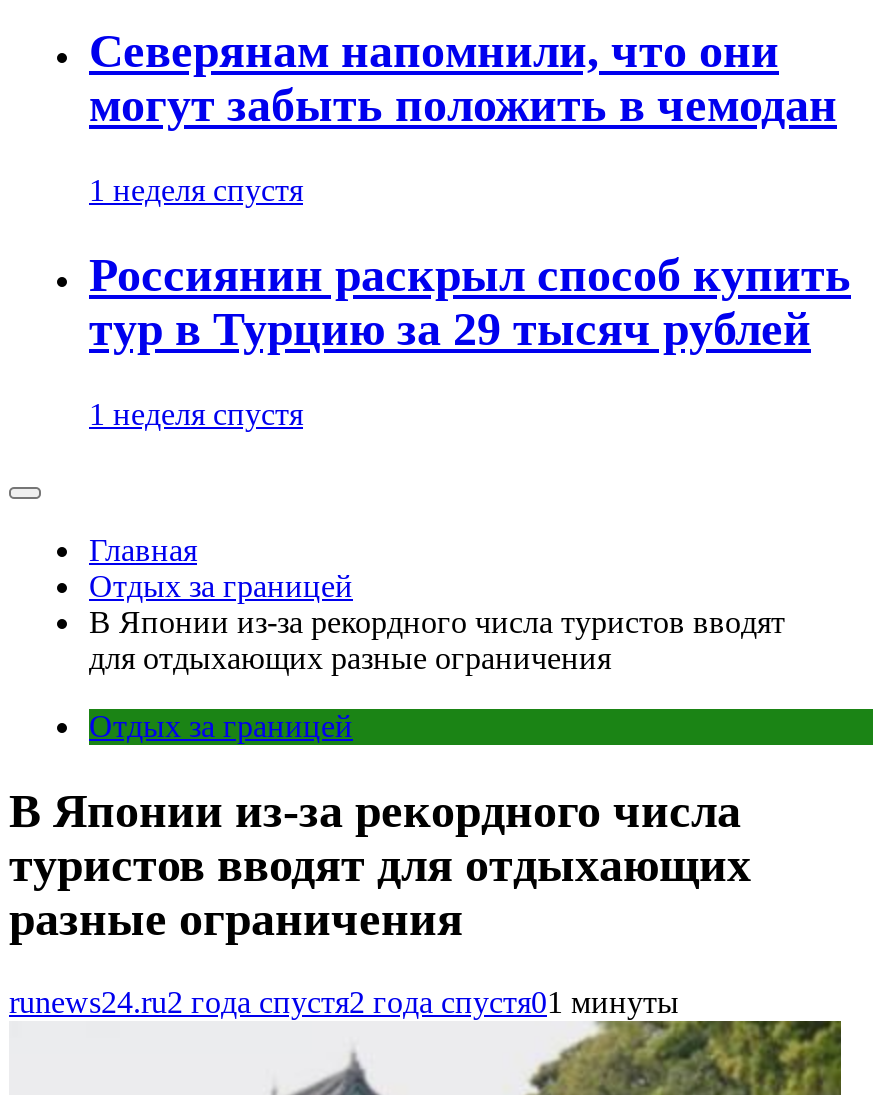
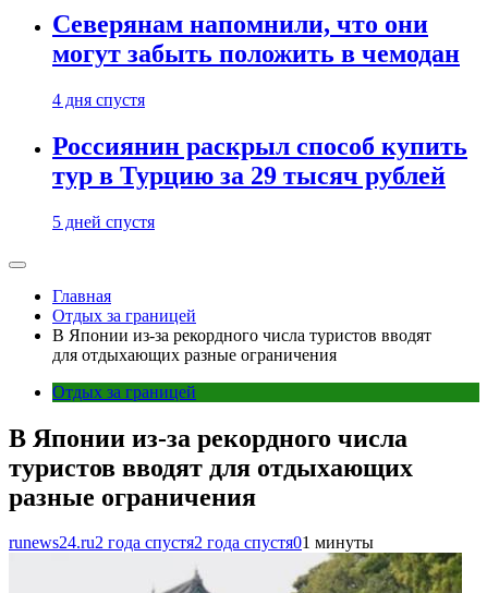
[89,173,303,207] 1 неделя спустя -> [52,90,145,109] 4 дня спустя
[89,396,303,430] 1 неделя спустя -> [52,212,155,231] 5 дней спустя

